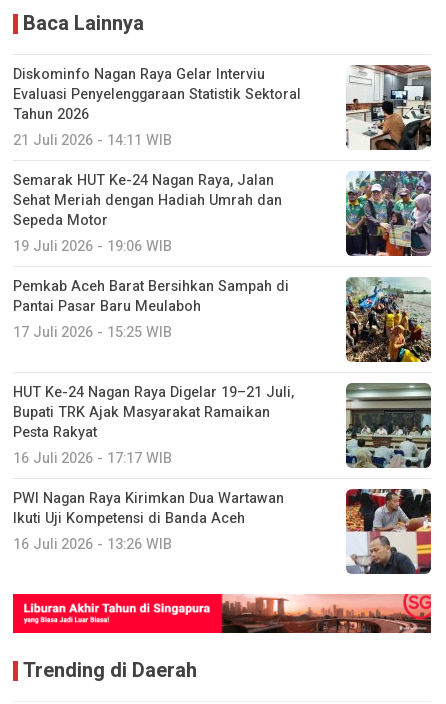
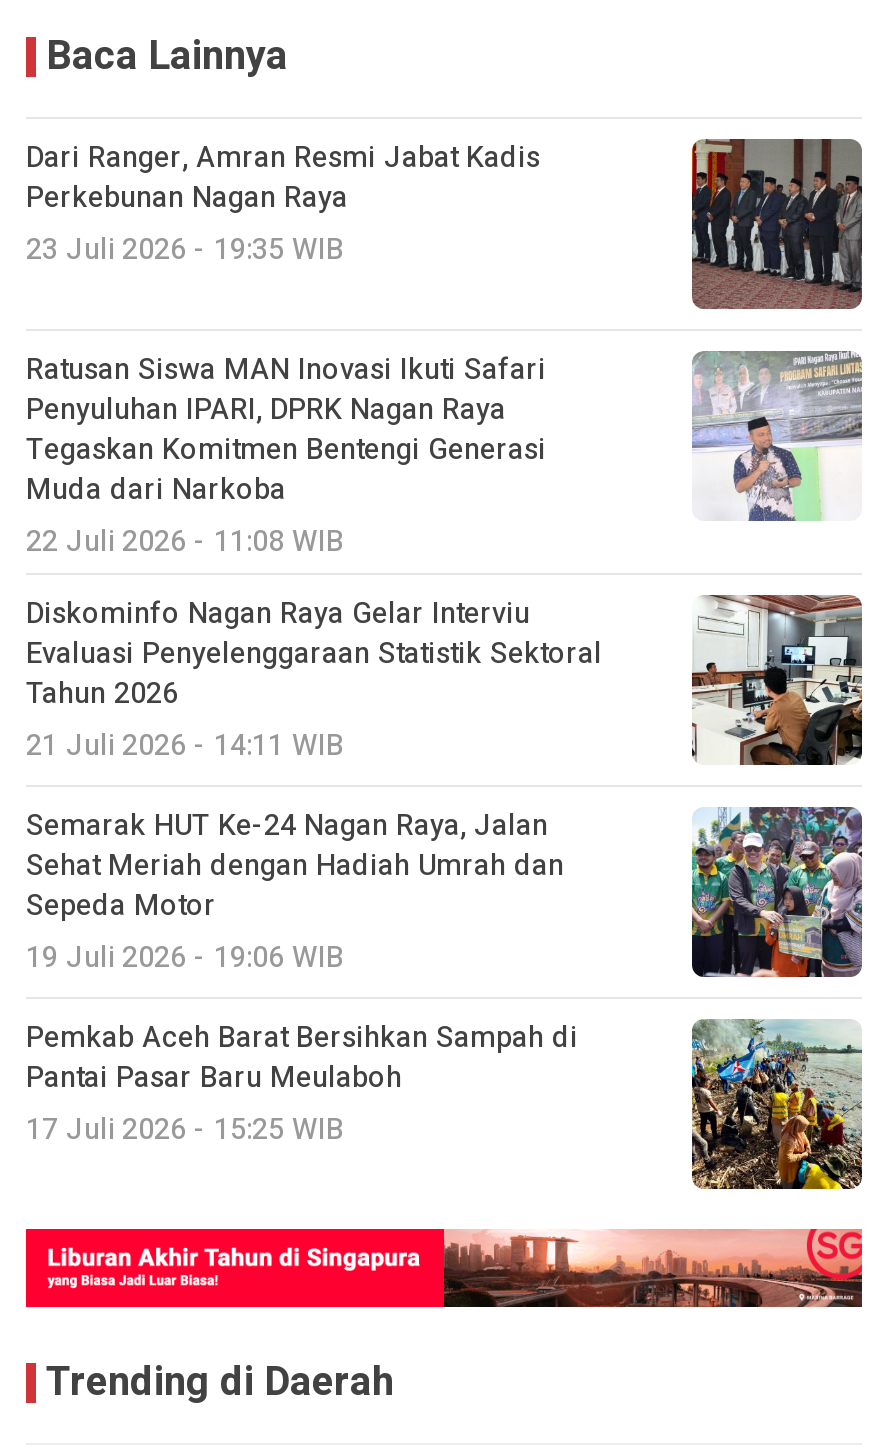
none -> [26,137,546,563] Dari Ranger, Amran Resmi Jabat Kadis | Perkebunan Nagan Raya | 23 Juli 2026 - 19:35 WIB | Ratusan Siswa MAN Inovasi Ikuti Safari | Penyuluhan IPARI, DPRK Nagan Raya | Tegaskan Komitmen Bentengi Generasi | Muda dari Narkoba | 22 Juli 2026 - 11:08 WIB
none -> [690,139,862,311] [image]
none -> [692,349,862,523] [image]
moved [13,64,301,343] -> [26,593,602,1151]: Diskominfo Nagan Raya Gelar Interviu | Evaluasi Penyelenggaraan Statistik Sektoral | Tahun 2026 | ... | Pantai Pasar Baru Meulaboh | 17 Juli 2026 - 15:25 WIB
[13,382,294,555] HUT Ke-24 Nagan Raya Digelar 19–21 Juli, | Bupati TRK Ajak Masyarakat Ramaikan | Pesta Rakyat | 16 Juli 2026 - 17:17 WIB | PWI Nagan Raya Kirimkan Dua Wartawan | Ikuti Uji Kompetensi di Banda Aceh | 16 Juli 2026 - 13:26 WIB -> none
[345,382,431,469] [image] -> none
[345,488,432,575] [image] -> none

